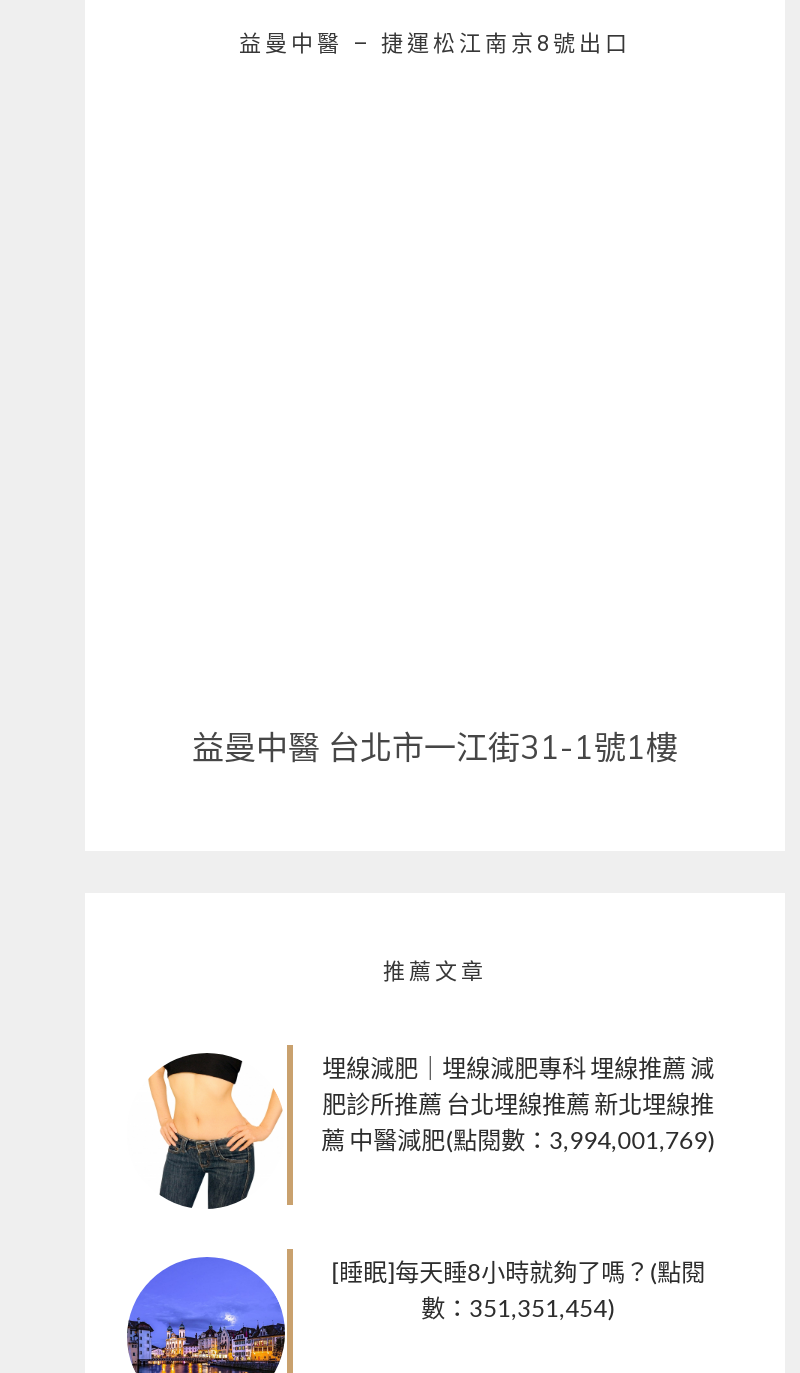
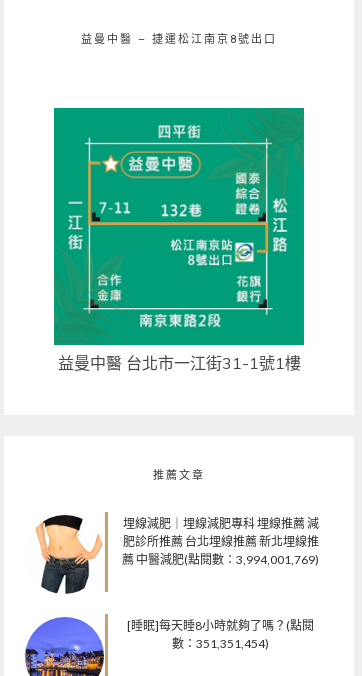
none -> [53,107,305,346] [image]

